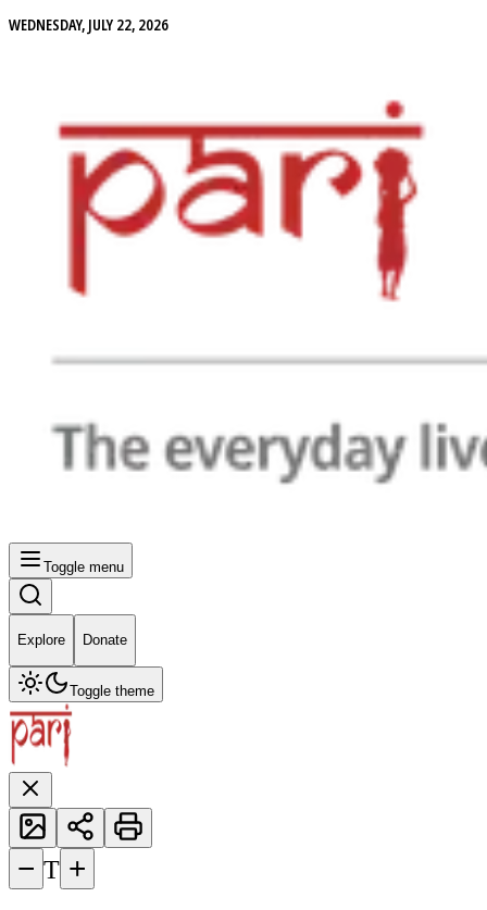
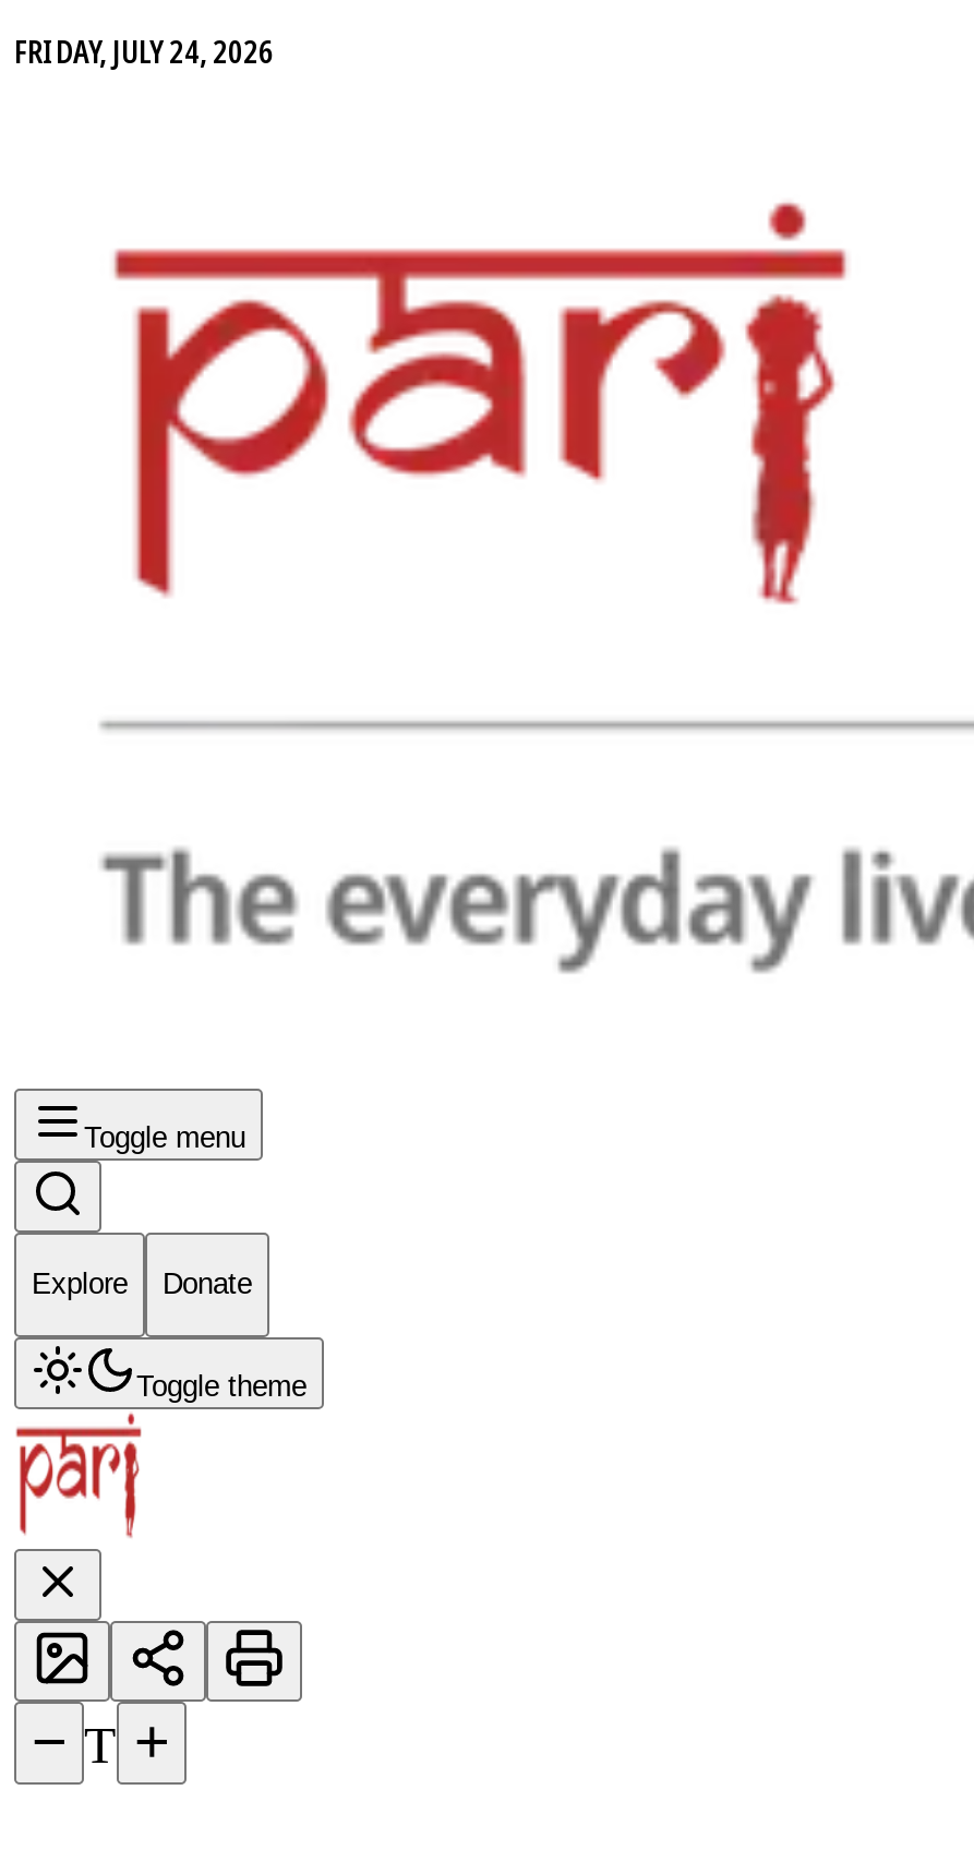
[9,14,168,35] WEDNESDAY, JULY 22, 2026 -> [14,31,274,72] FRIDAY, JULY 24, 2026

